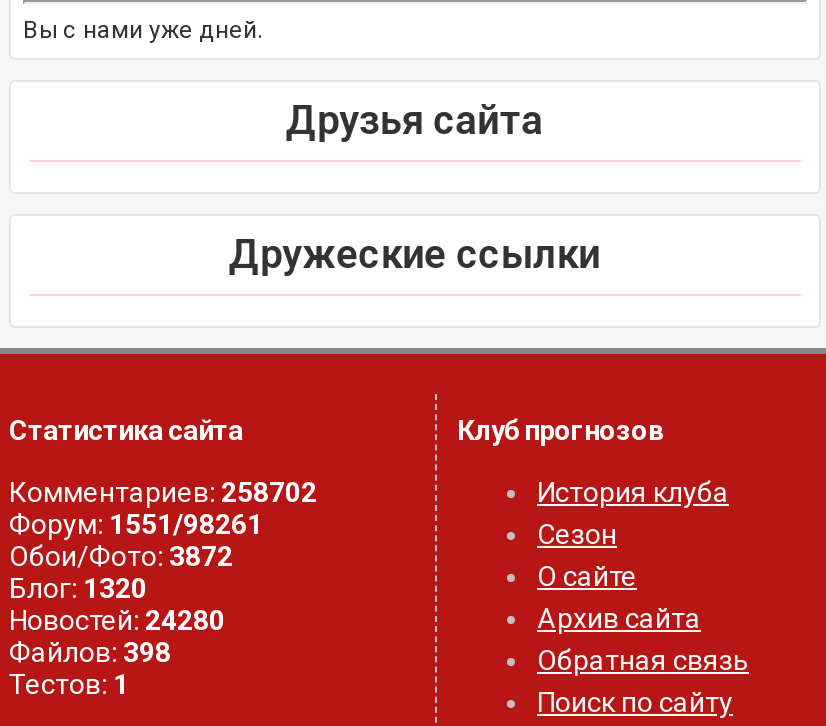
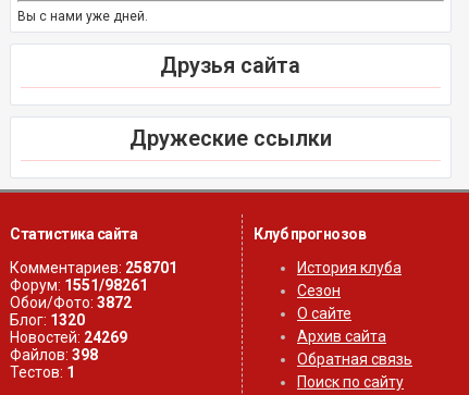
[9,477,317,509] Комментариев: 258702 -> [10,259,177,277] Комментариев: 258701
[9,605,225,637] Новостей: 24280 -> [10,329,127,346] Новостей: 24269

